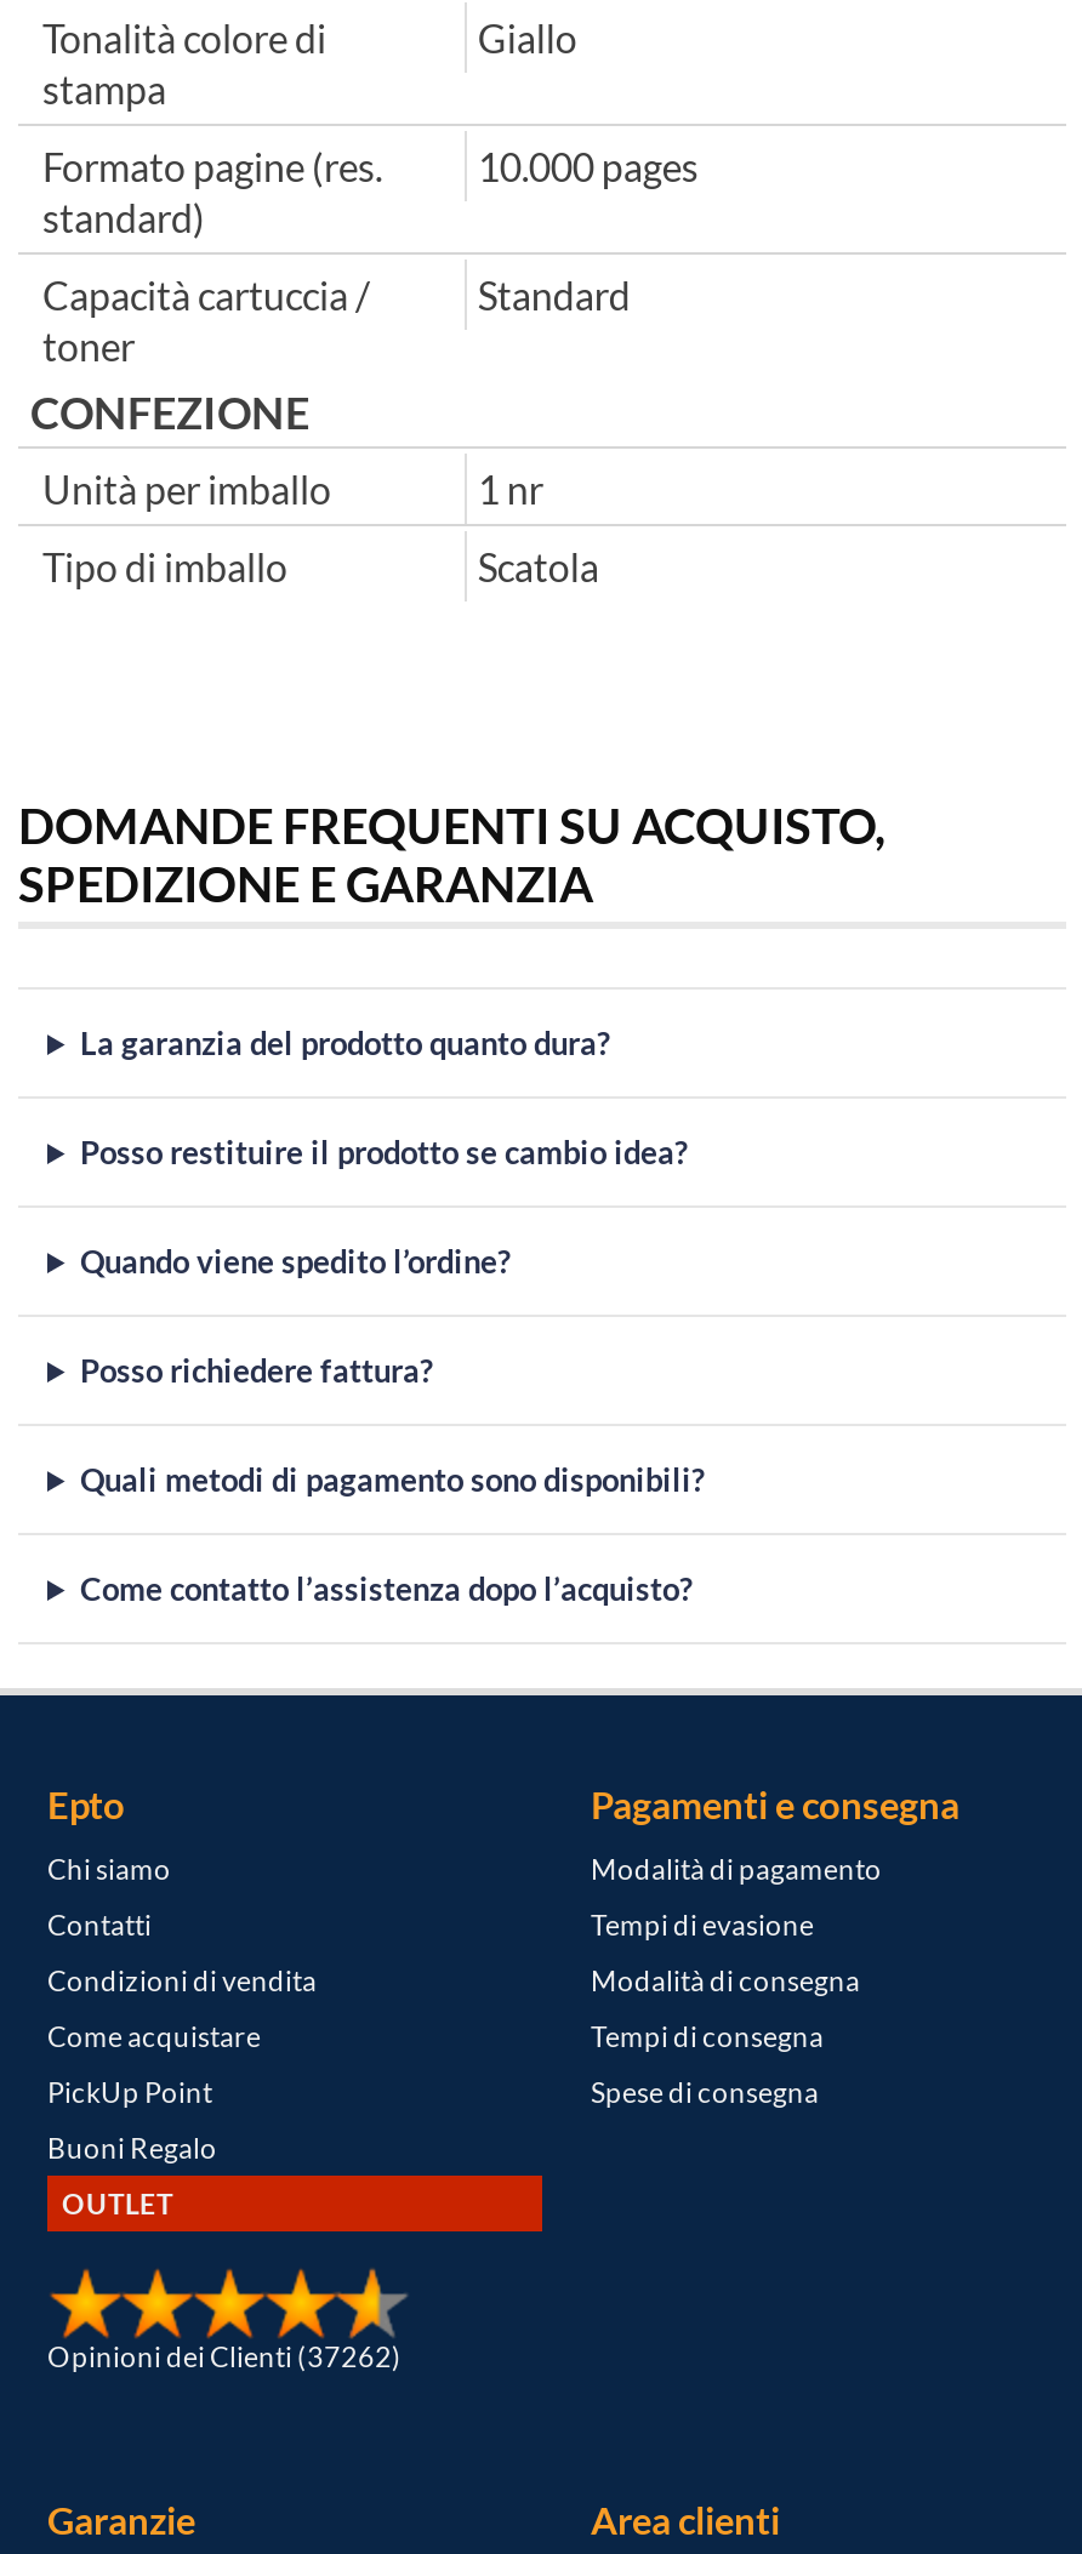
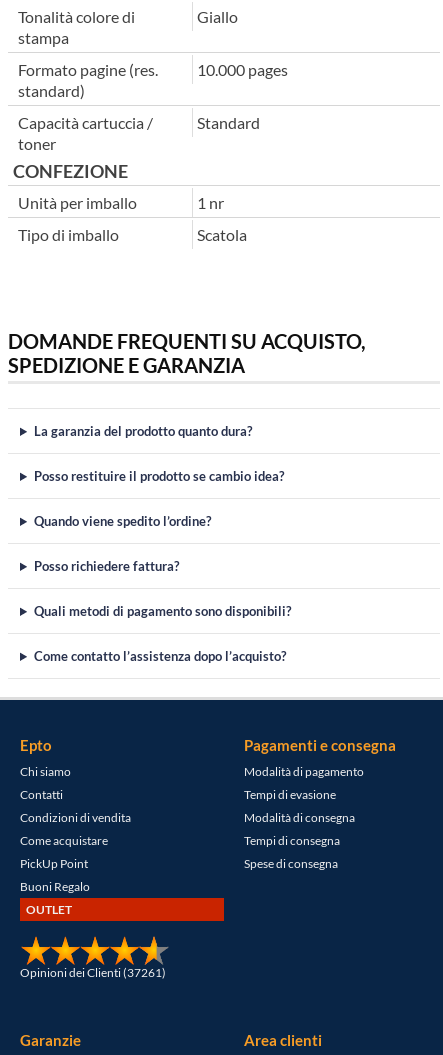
[47,2341,402,2372] Opinioni dei Clienti (37262) -> [20,966,166,979] Opinioni dei Clienti (37261)

